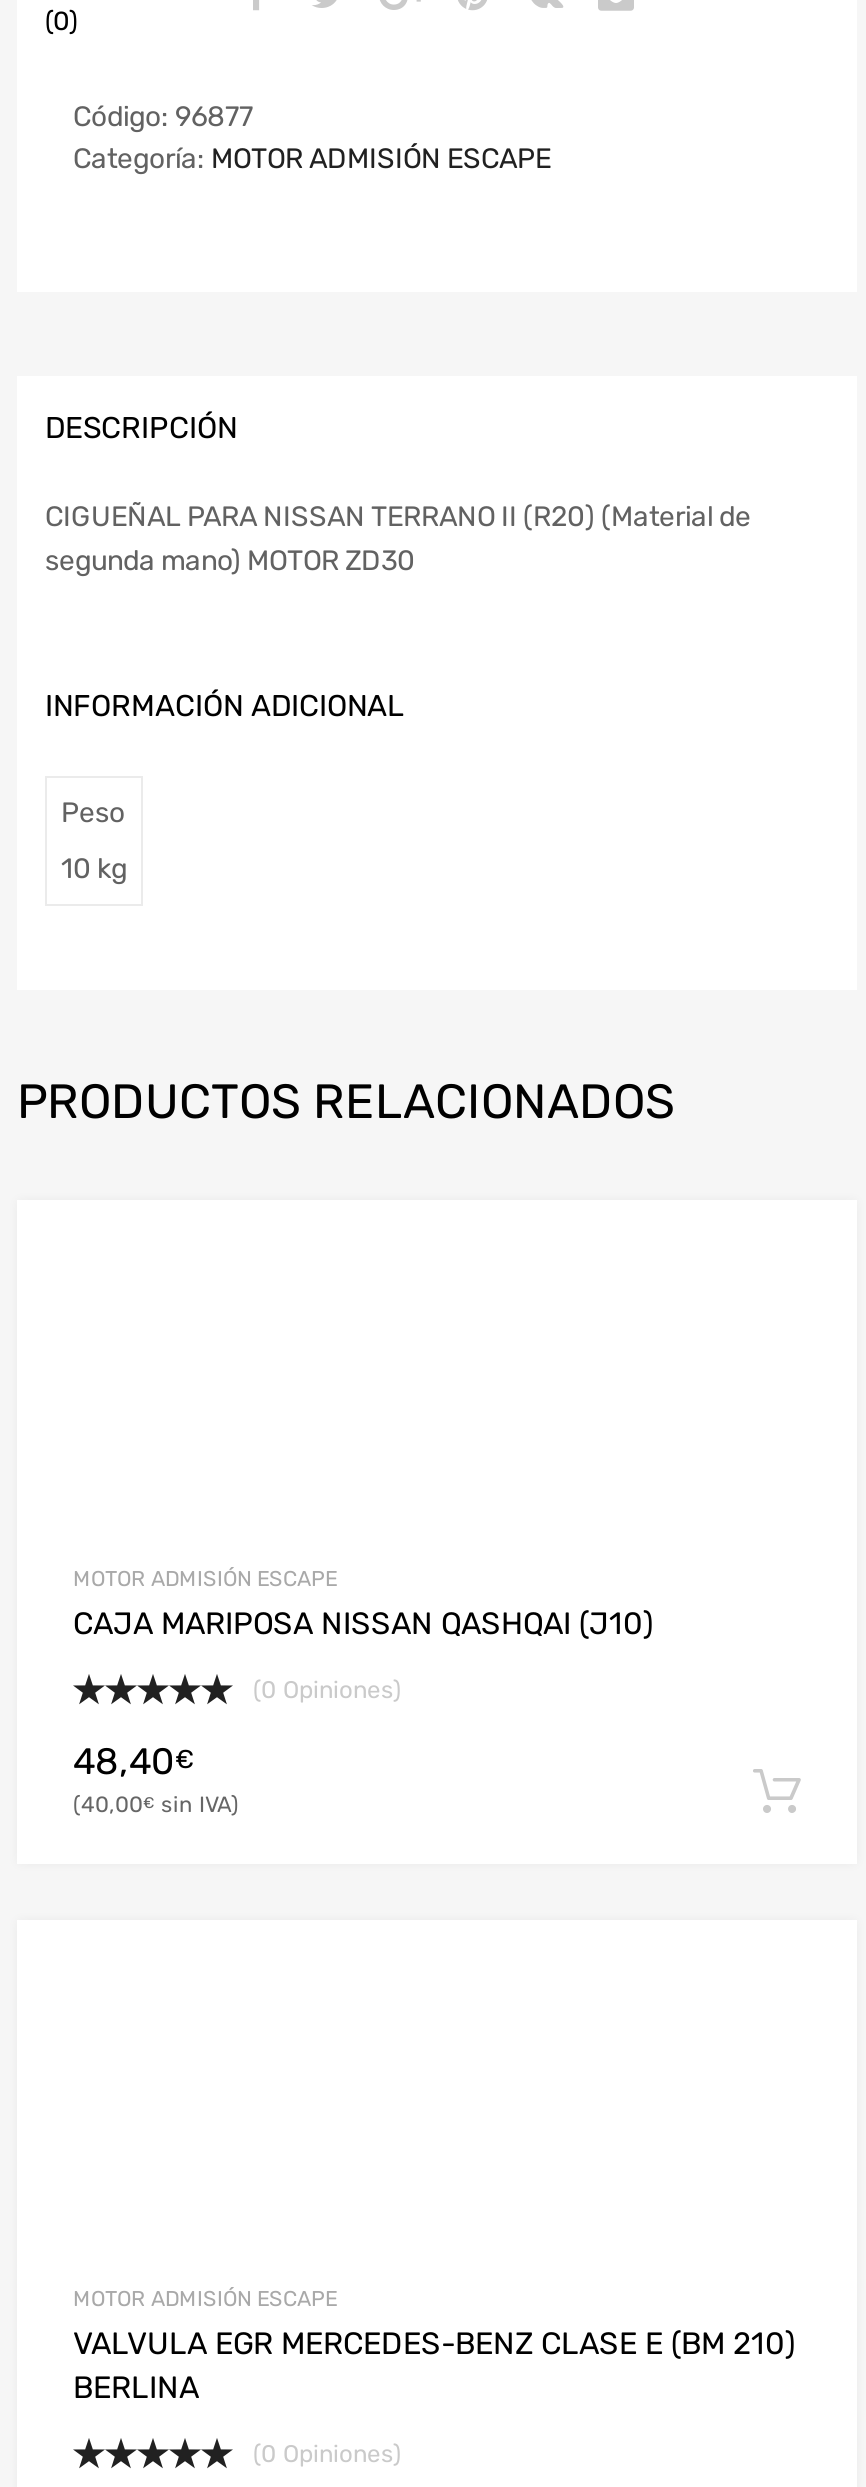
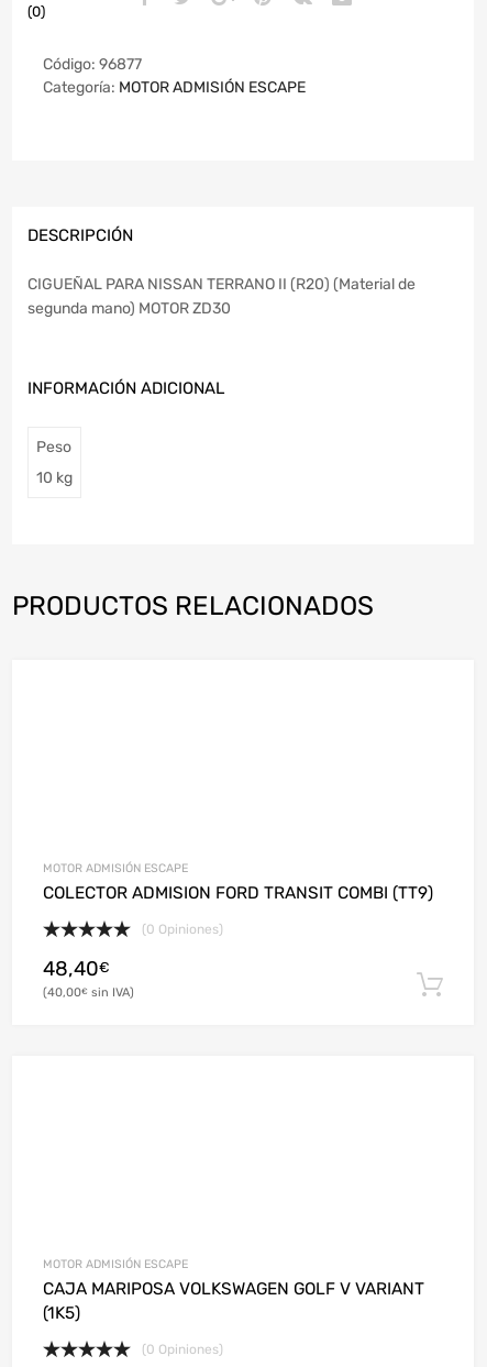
[73,1606,653,1642] CAJA MARIPOSA NISSAN QASHQAI (J10) -> [43,883,433,903] COLECTOR ADMISION FORD TRANSIT COMBI (TT9)
[73,2326,795,2406] VALVULA EGR MERCEDES-BENZ CLASE E (BM 210) | BERLINA -> [43,1279,424,1323] CAJA MARIPOSA VOLKSWAGEN GOLF V VARIANT | (1K5)

